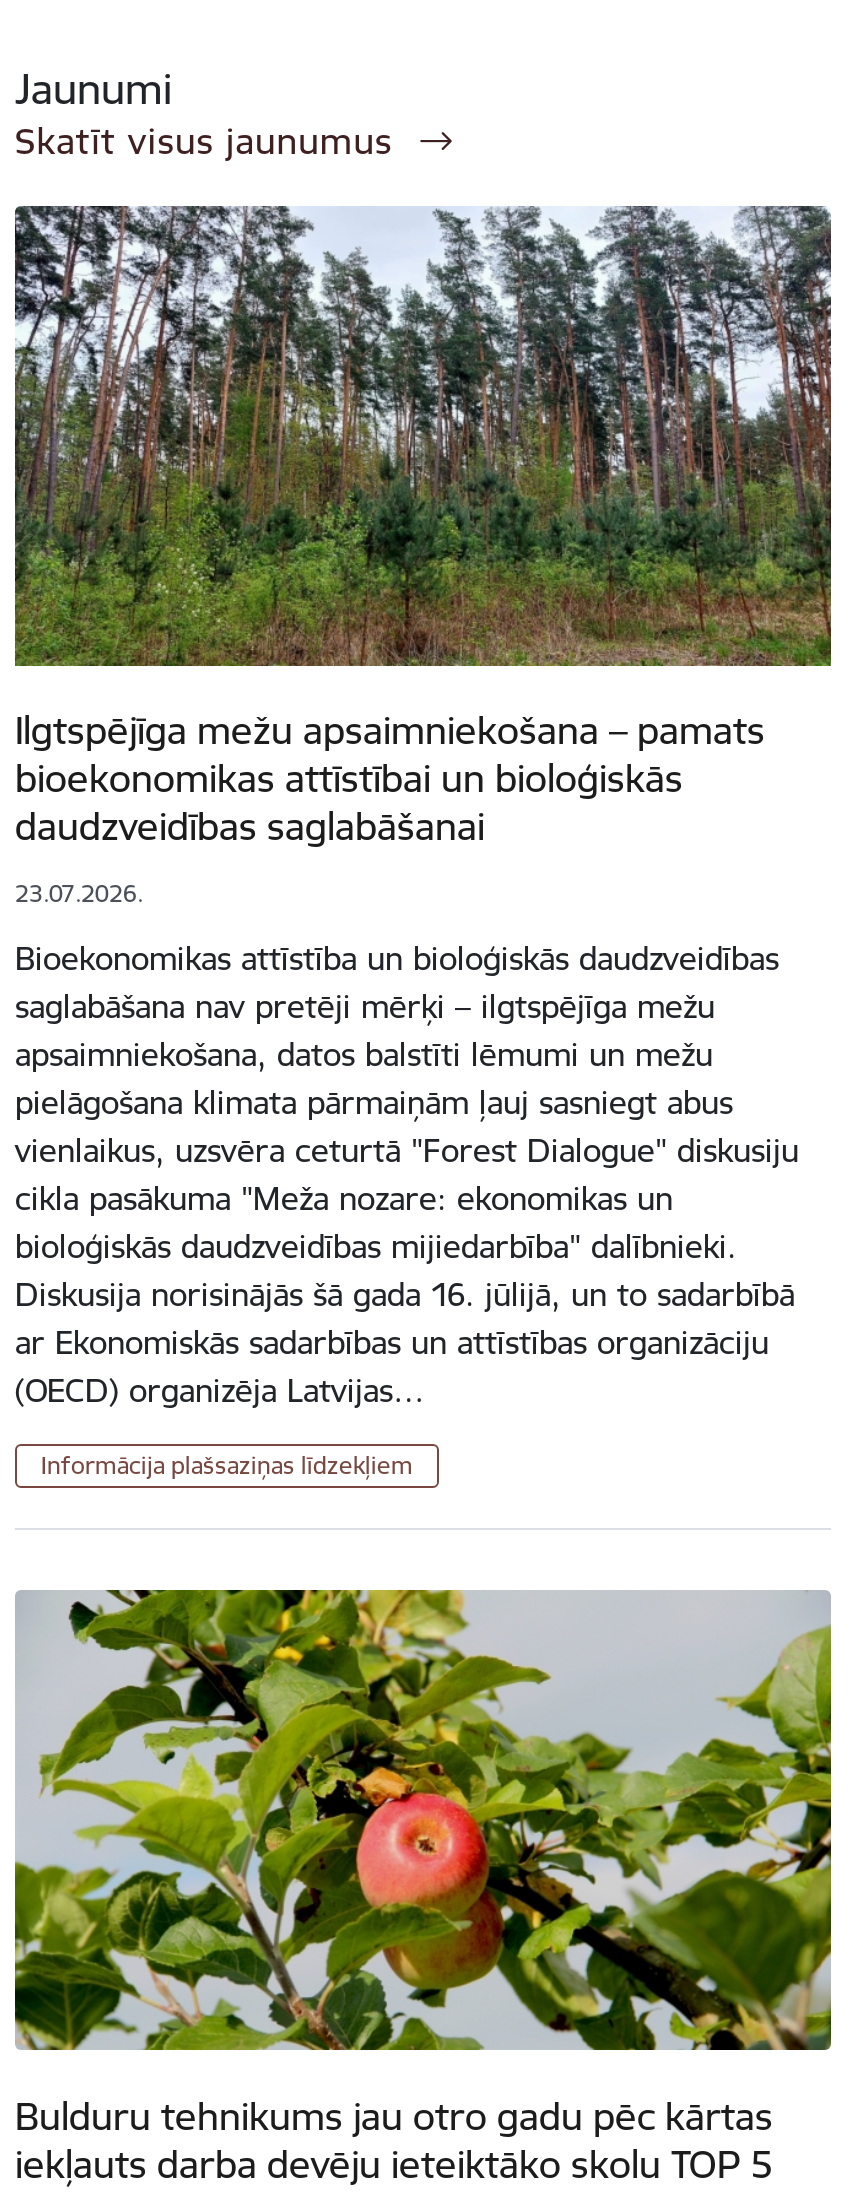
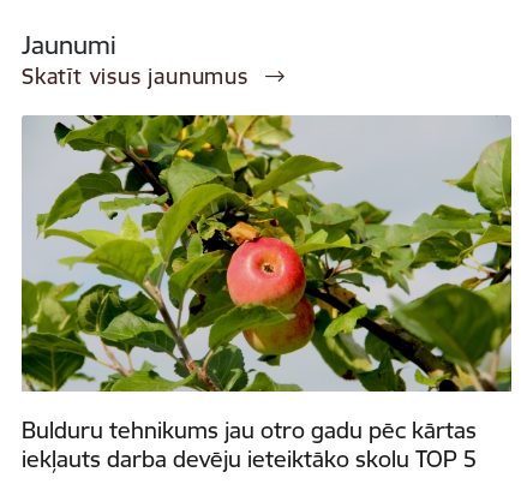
[13,204,833,1480] [image] | Ilgtspējīga mežu apsaimniekošana – pamats | bioekonomikas attīstībai un bioloģiskās | daudzveidības saglabāšanai | 23.07.2026. | Bioekonomikas attīstība un bioloģiskās daudzveidības | saglabāšana nav pretēji mērķi – ilgtspējīga mežu | apsaimniekošana, datos balstīti lēmumi un mežu | pielāgošana klimata pārmaiņām ļauj sasniegt abus | vienlaikus, uzsvēra ceturtā "Forest Dialogue" diskusiju | cikla pasākuma "Meža nozare: ekonomikas un | bioloģiskās daudzveidības mijiedarbība" dalībnieki. | Diskusija norisinājās šā gada 16. jūlijā, un to sadarbībā | ar Ekonomiskās sadarbības un attīstības organizāciju | (OECD) organizēja Latvijas… | Informācija plašsaziņas līdzekļiem -> none

